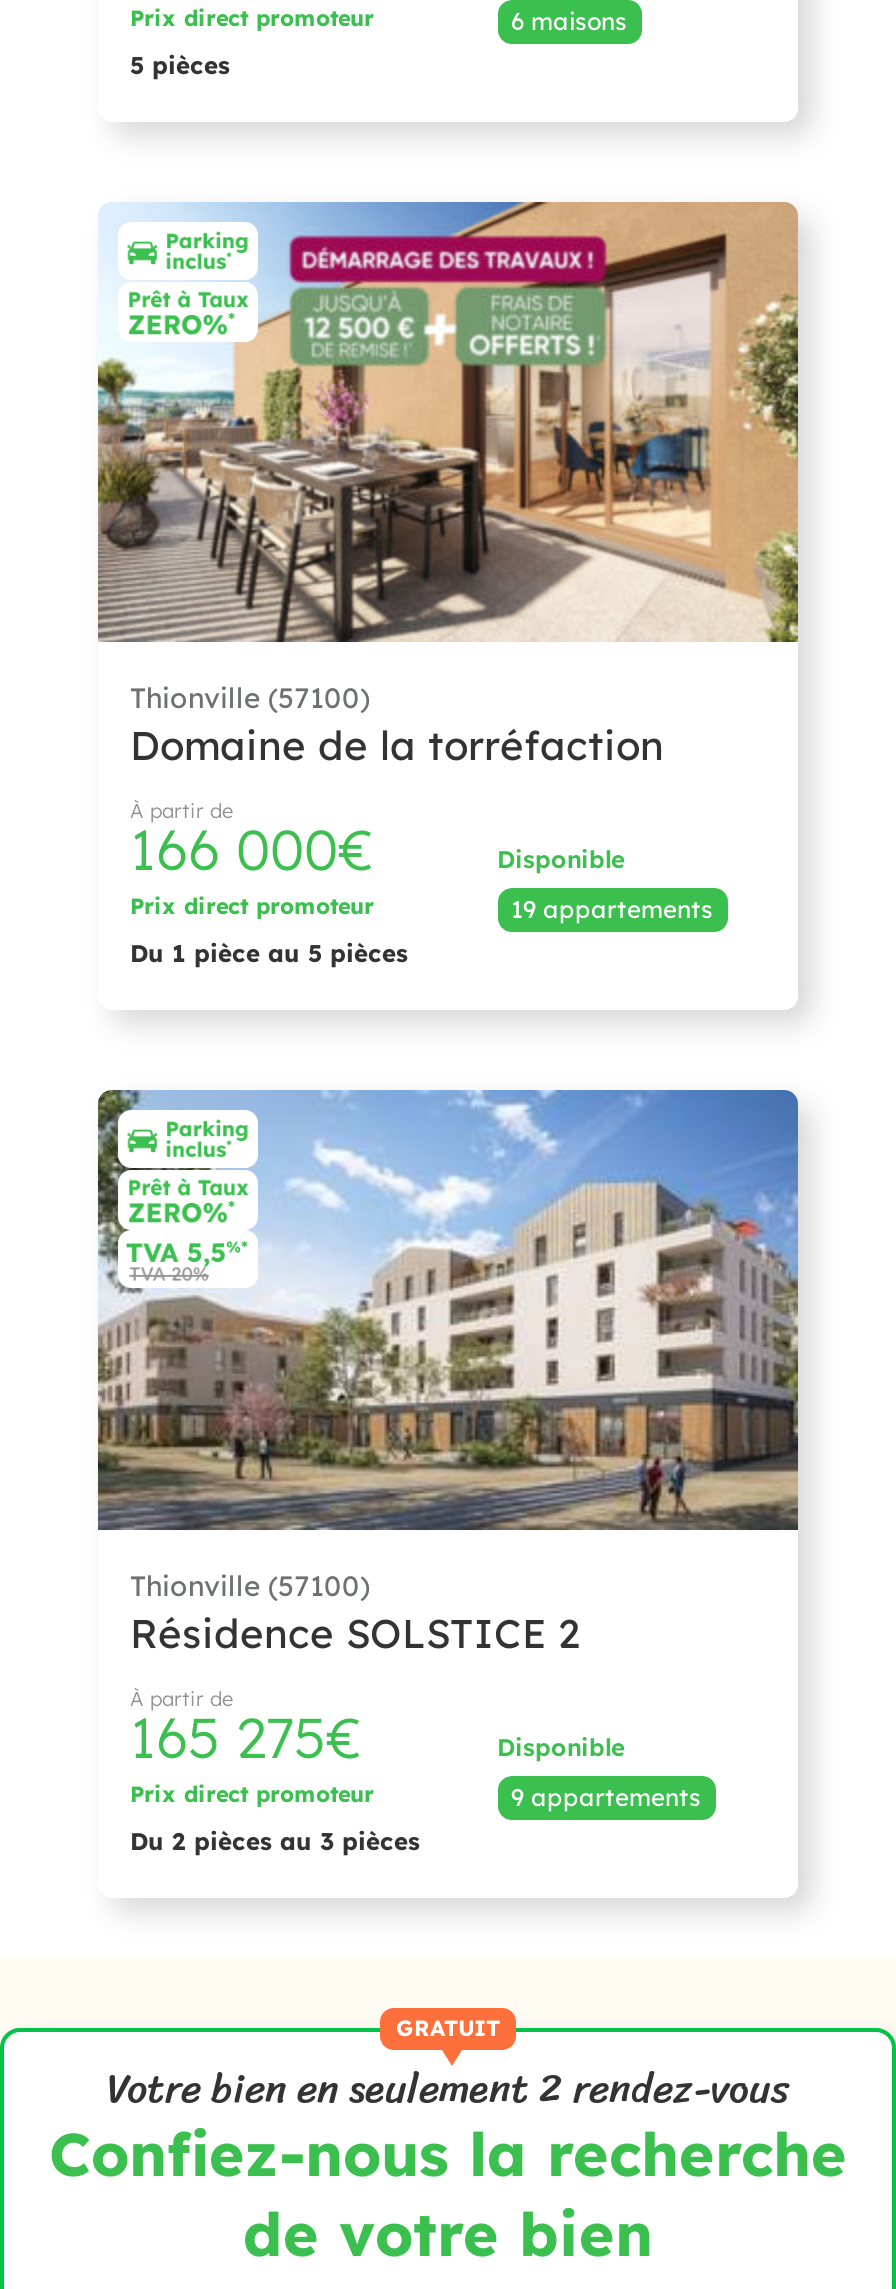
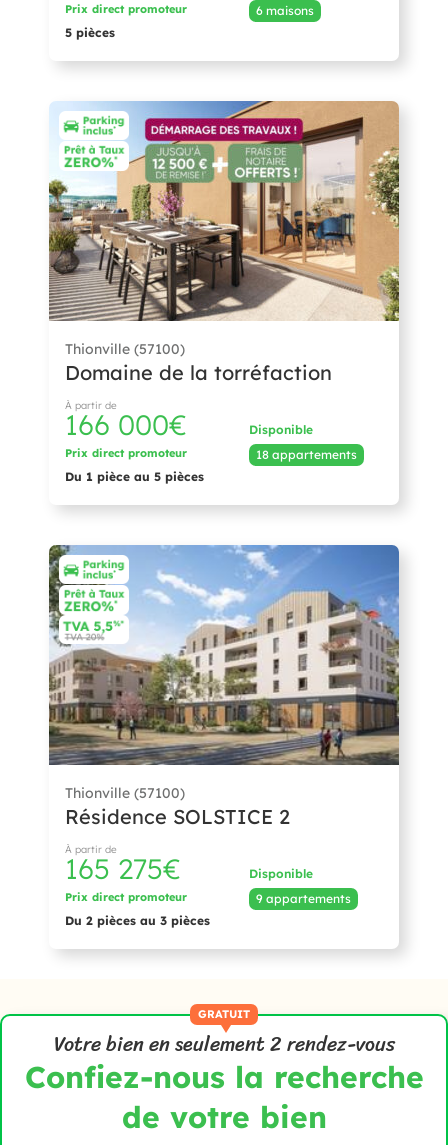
[511,894,713,924] 19 appartements -> [255,447,356,462] 18 appartements

